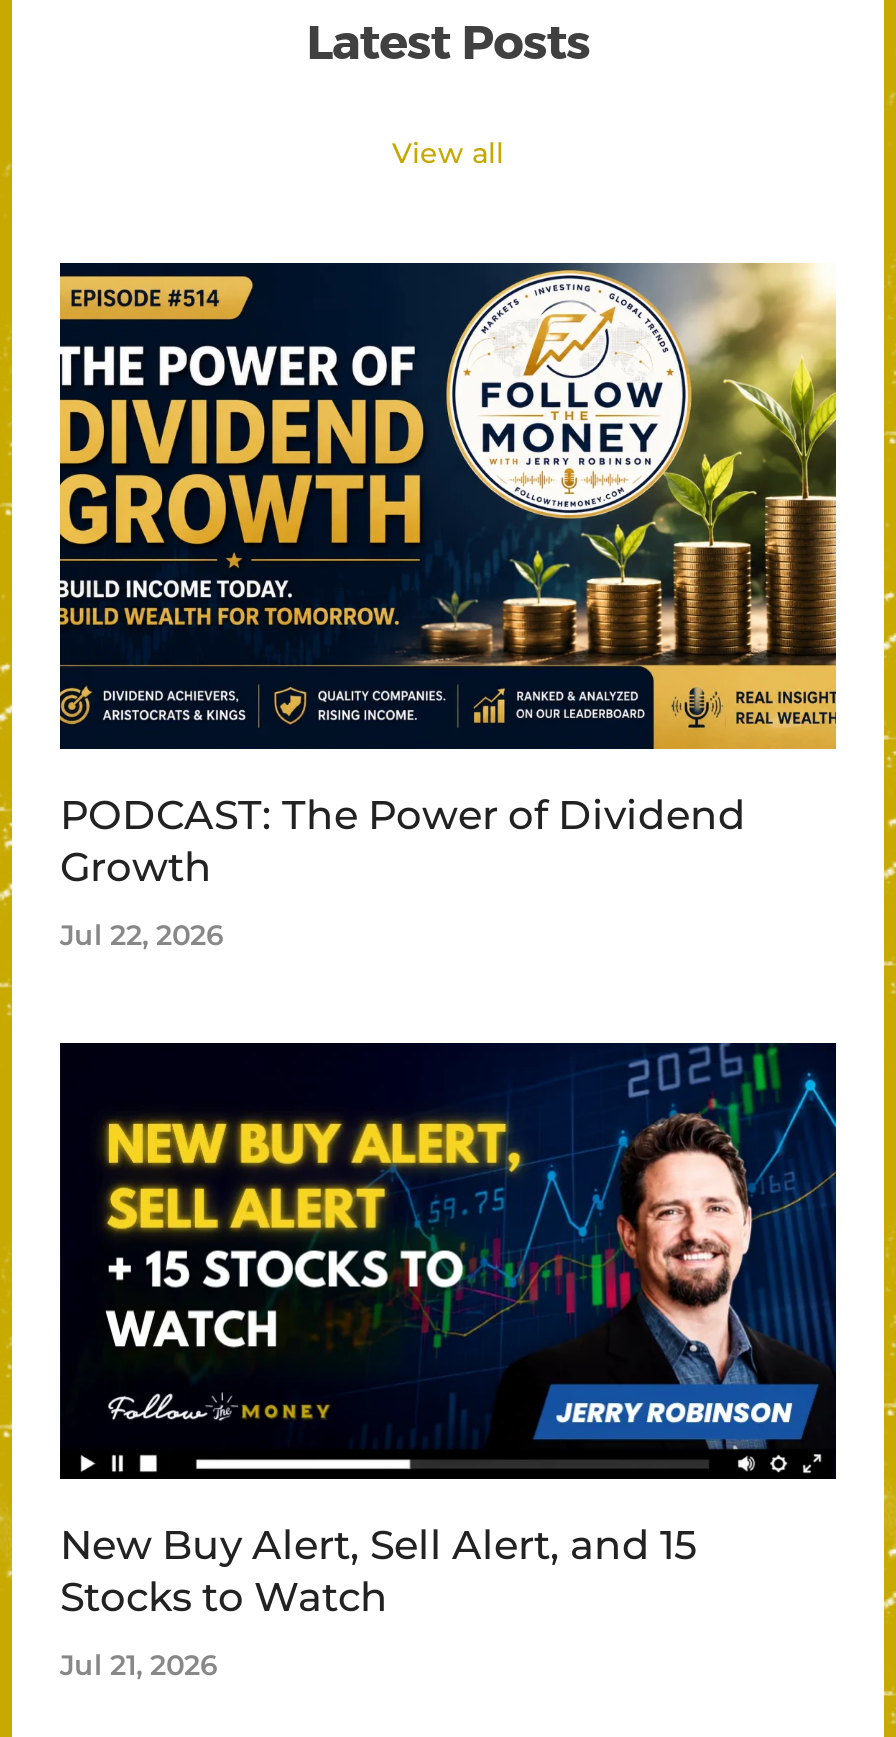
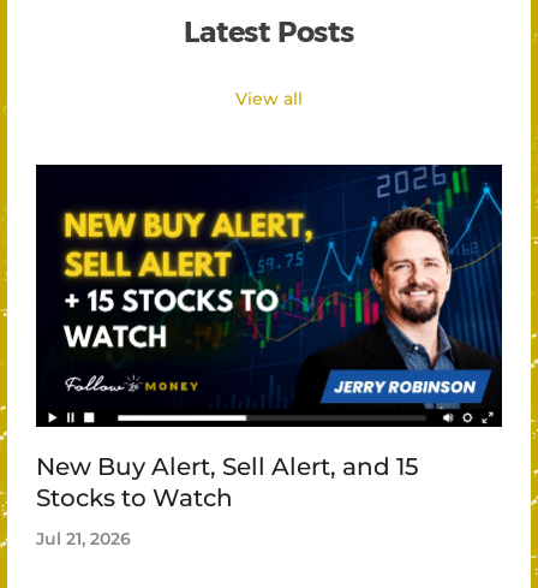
[58,261,838,952] [image] | PODCAST: The Power of Dividend | Growth | Jul 22, 2026 -> none

